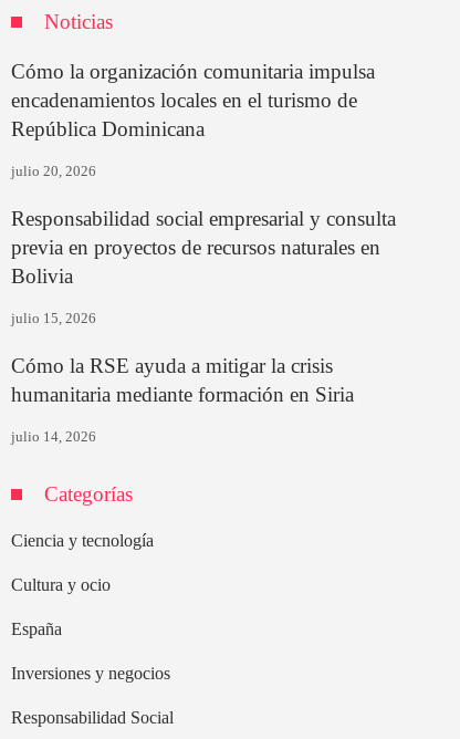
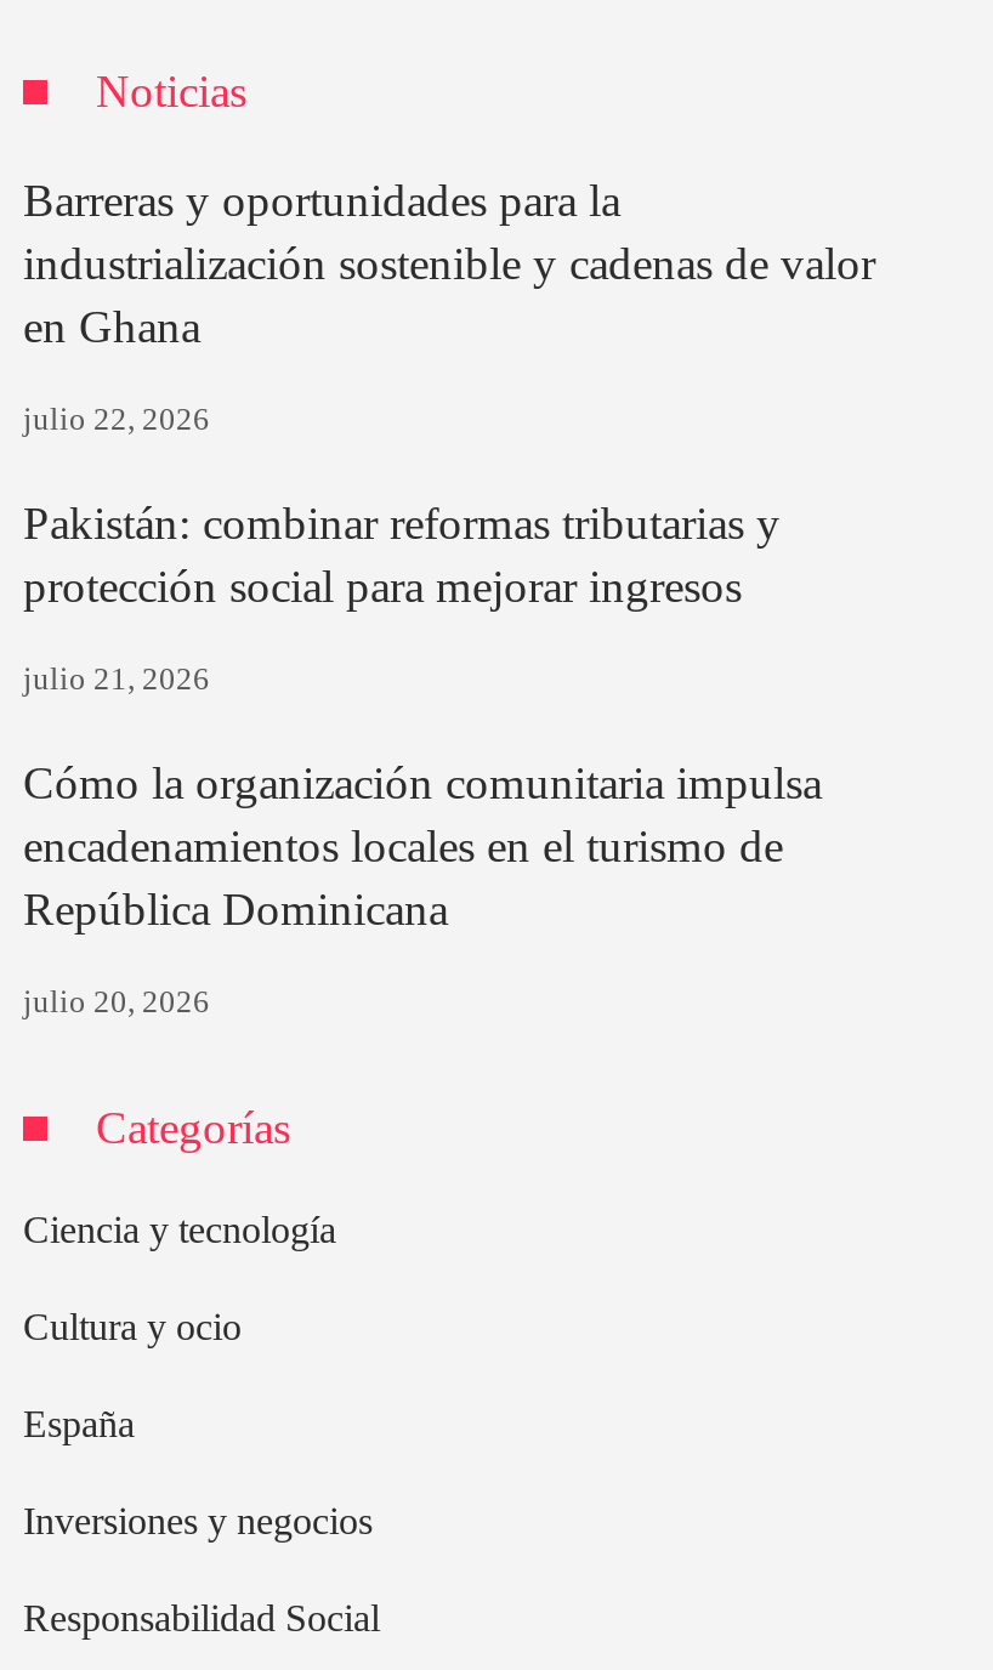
none -> [23,175,875,697] Barreras y oportunidades para la | industrialización sostenible y cadenas de valor | en Ghana | julio 22, 2026 | Pakistán: combinar reformas tributarias y | protección social para mejorar ingresos | julio 21, 2026
moved [11,60,375,179] -> [23,758,822,1020]: Cómo la organización comunitaria impulsa | encadenamientos locales en el turismo de | República Dominicana | julio 20, 2026
[11,207,396,445] Responsabilidad social empresarial y consulta | previa en proyectos de recursos naturales en | Bolivia | julio 15, 2026 | Cómo la RSE ayuda a mitigar la crisis | humanitaria mediante formación en Siria | julio 14, 2026 -> none

